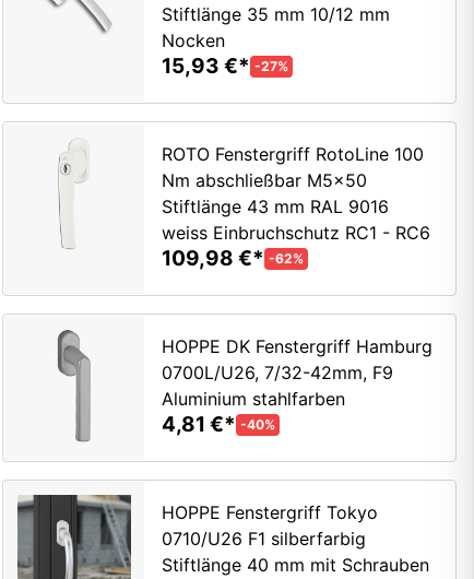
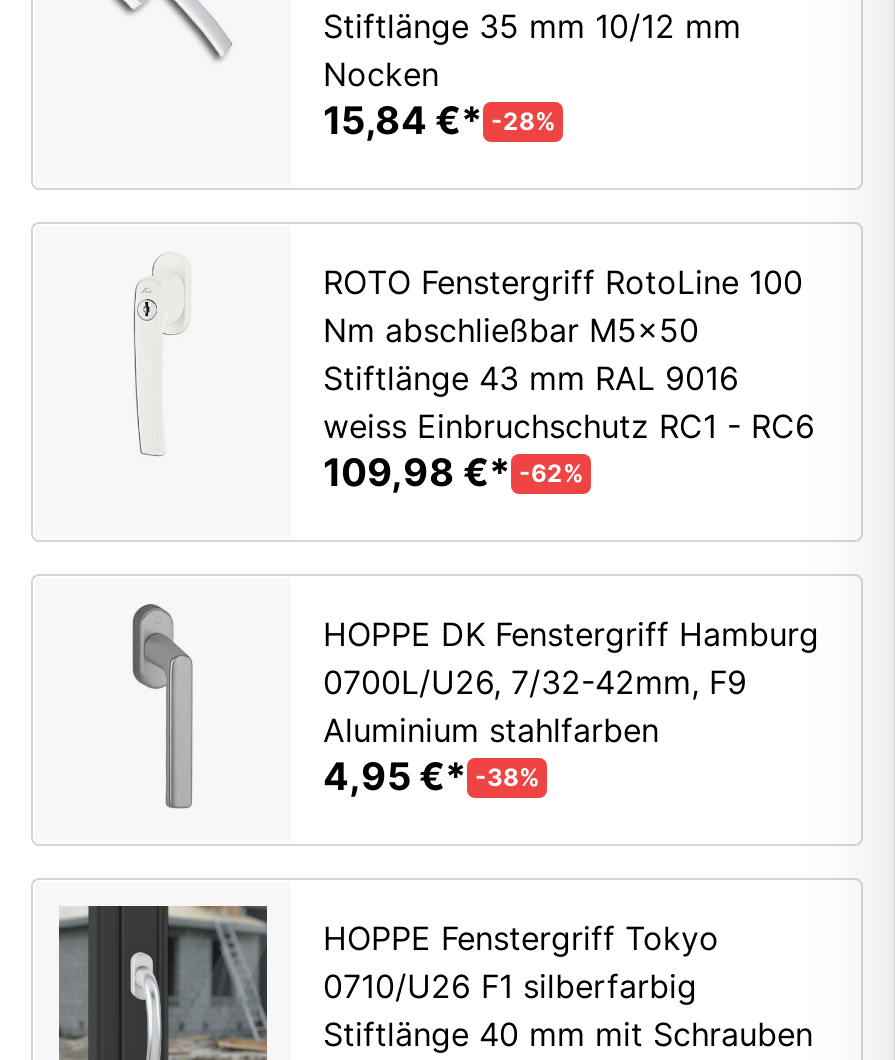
[162,54,238,79] 15,93 € -> [323,98,461,144] 15,84 €
[254,58,288,75] -27% -> [491,106,555,136] -28%
[162,412,224,437] 4,81 € -> [323,754,445,800] 4,95 €
[240,416,275,433] -40% -> [475,762,539,792] -38%

